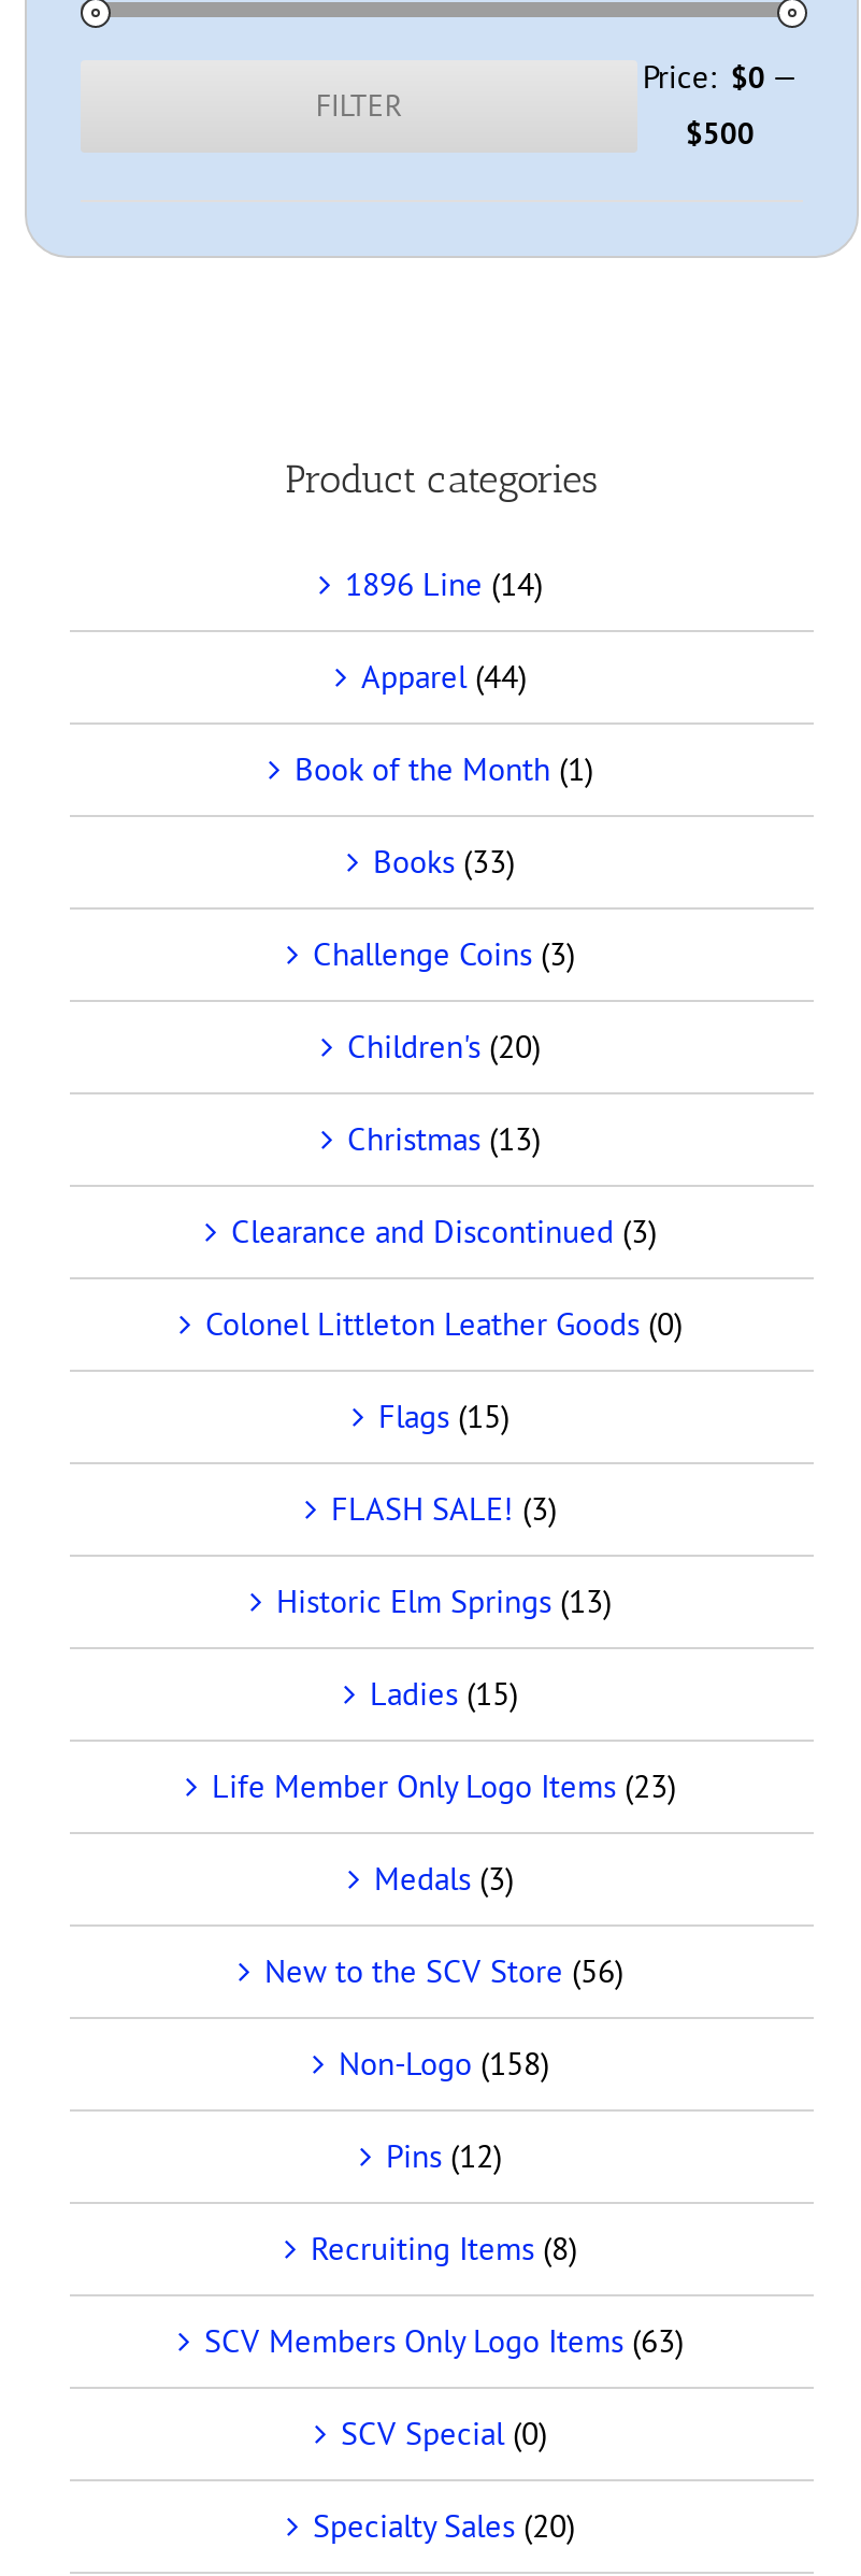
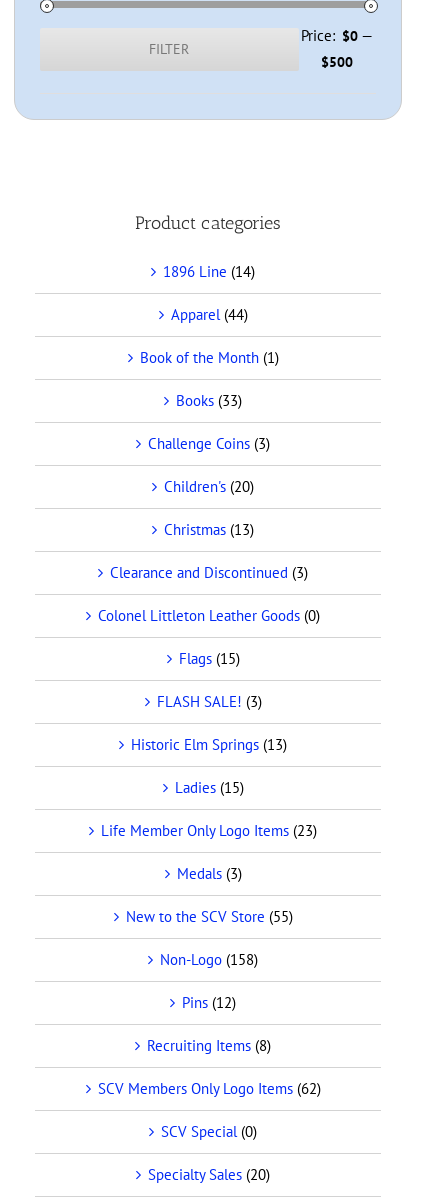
[264,1950,623,1991] New to the SCV Store (56) -> [125,907,292,926] New to the SCV Store (55)
[204,2320,684,2361] SCV Members Only Logo Items (63) -> [97,1079,320,1098] SCV Members Only Logo Items (62)

